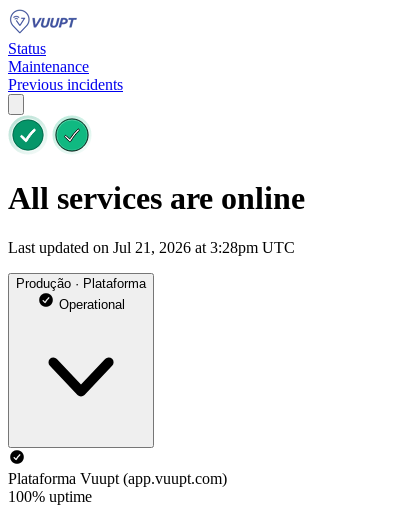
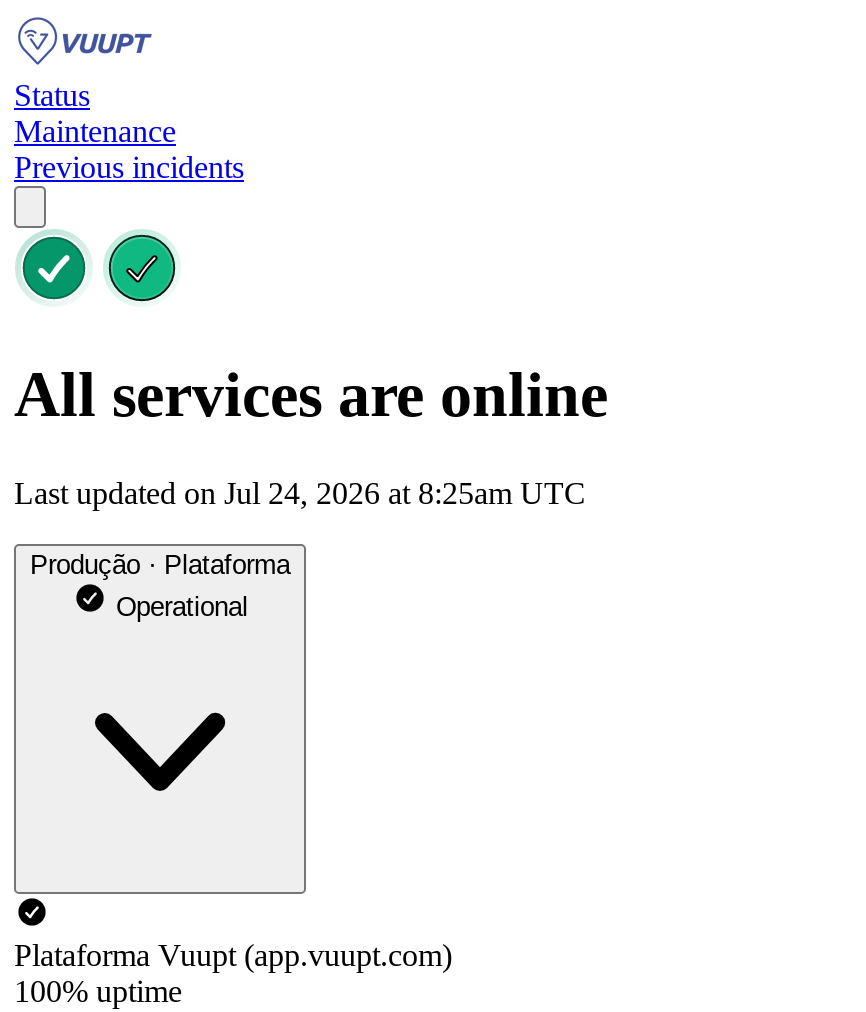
[8,239,295,256] Last updated on Jul 21, 2026 at 3:28pm UTC -> [14,476,586,510] Last updated on Jul 24, 2026 at 8:25am UTC

